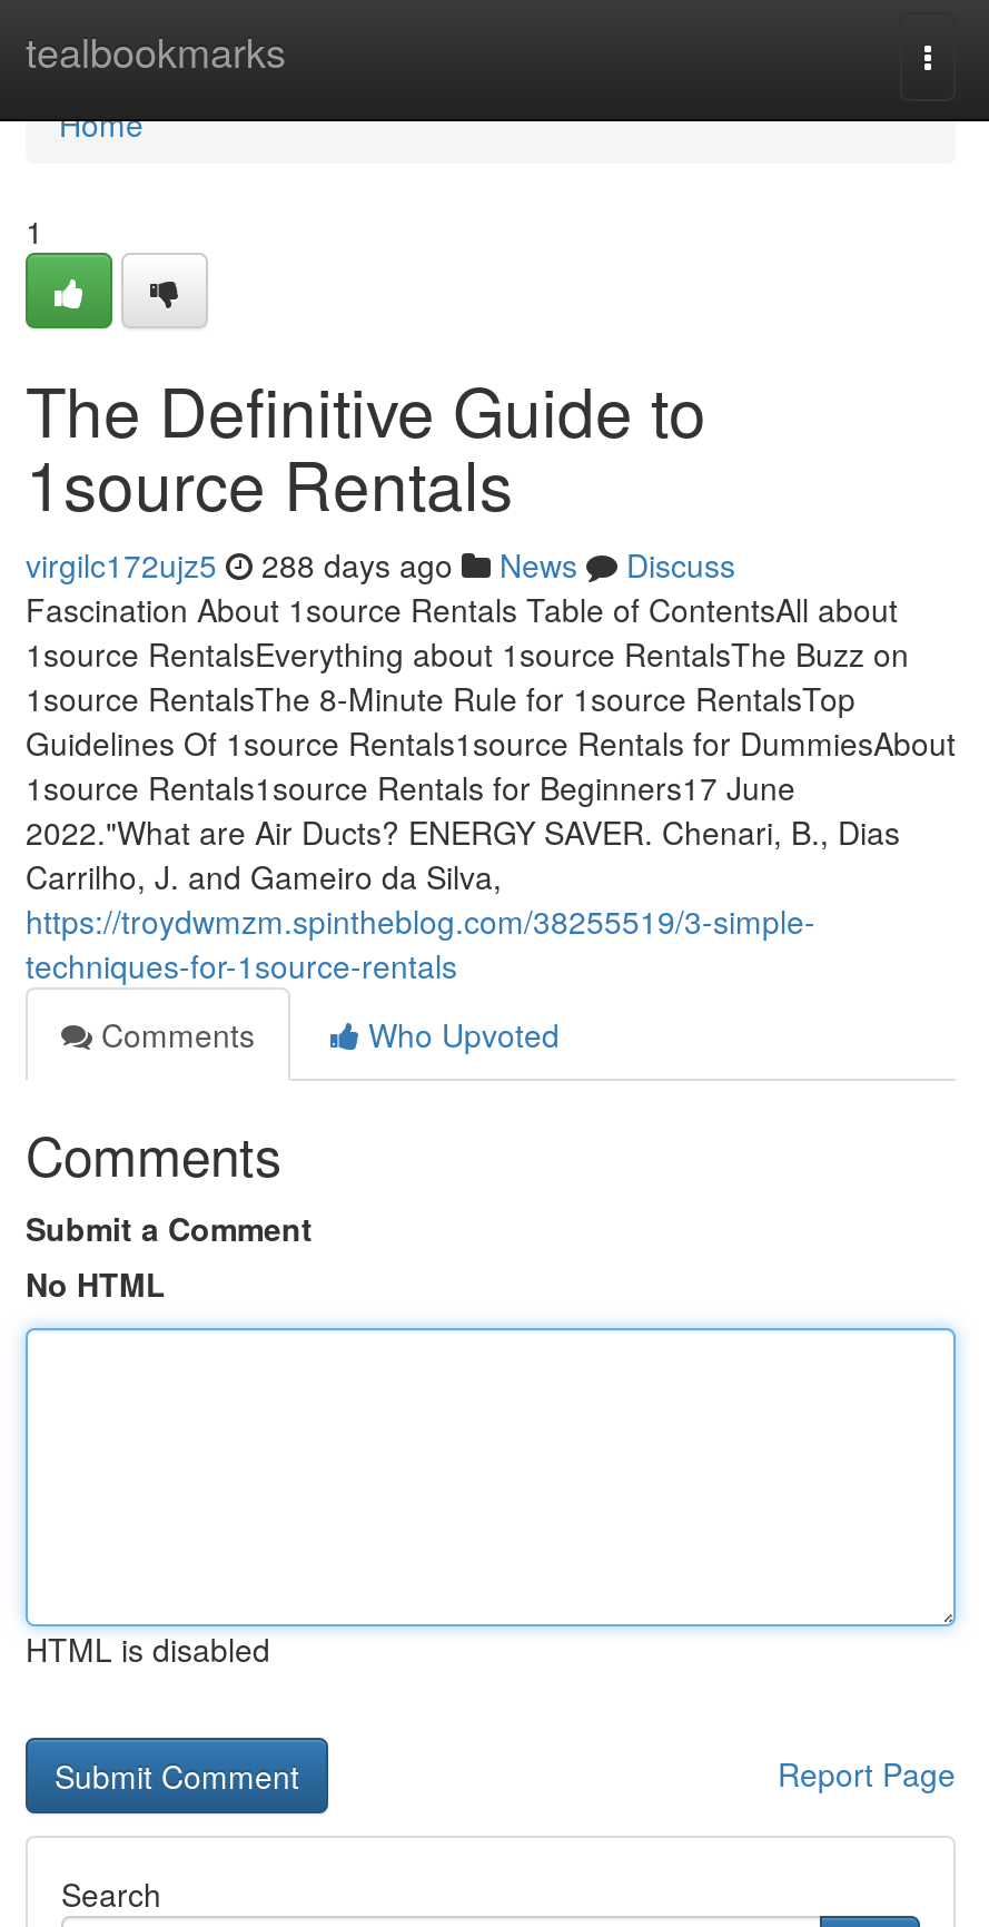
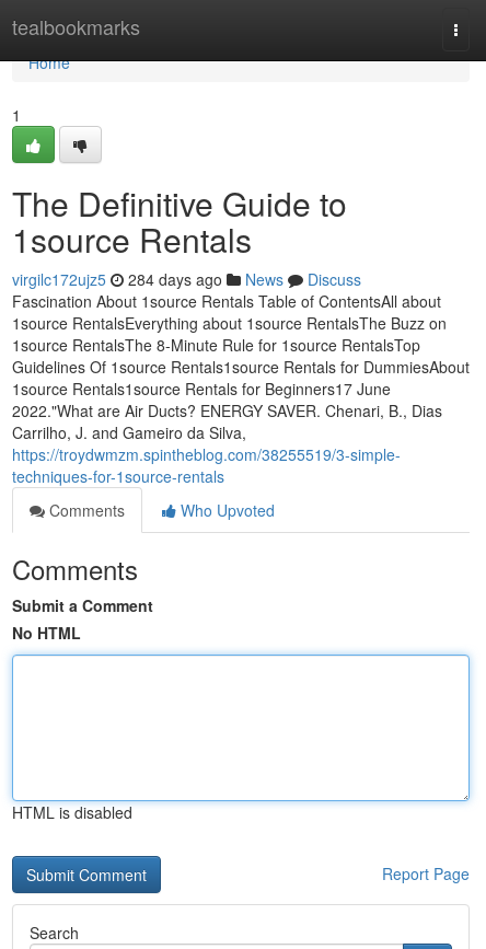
[26,542,735,587] virgilc172ujz5 288 days ago News Discuss -> [12,268,361,290] virgilc172ujz5 284 days ago News Discuss

